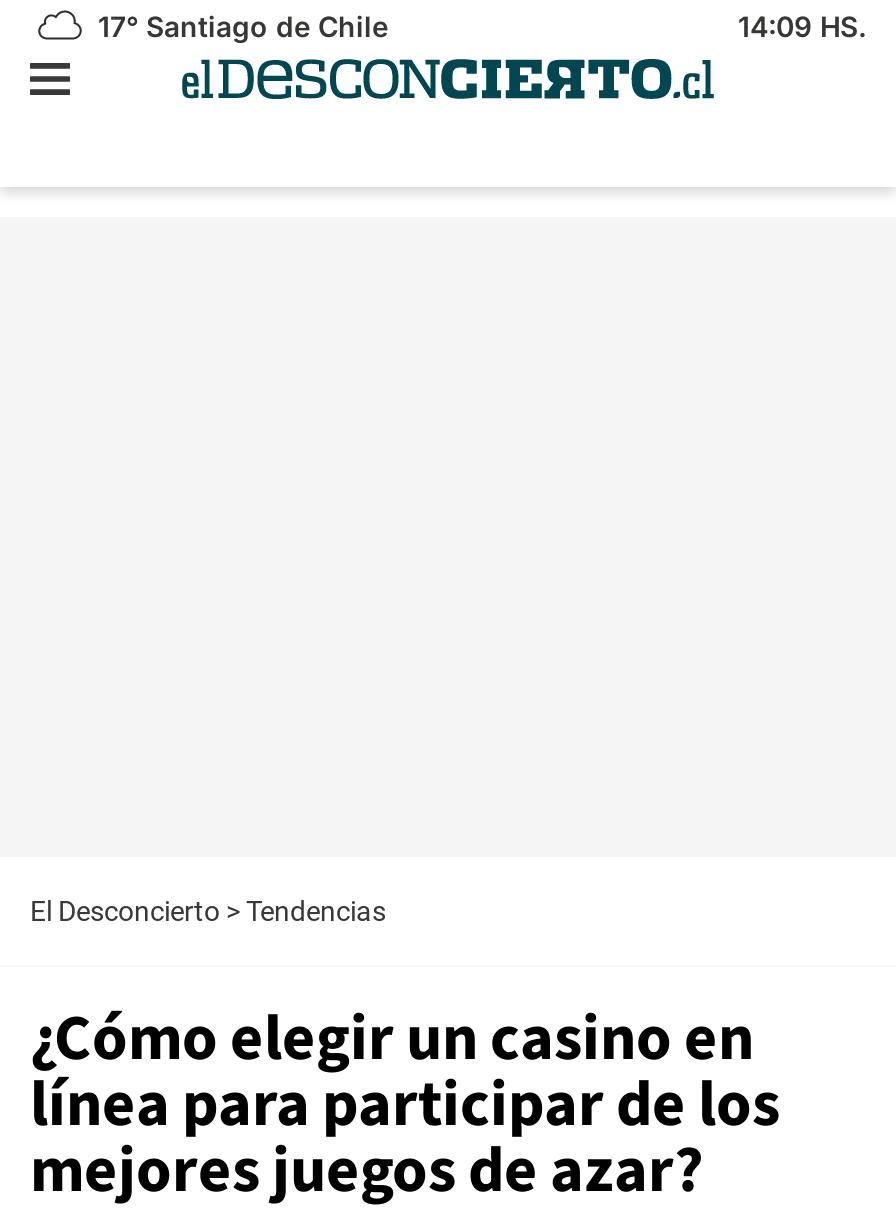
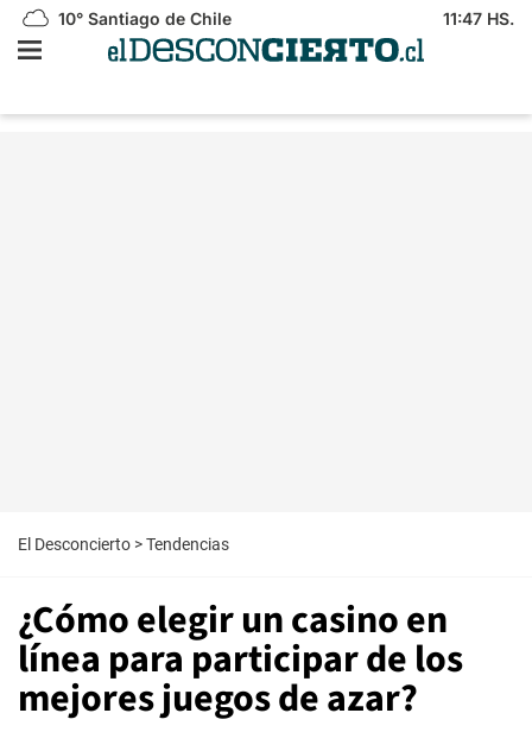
[90,9,388,43] 17° Santiago de Chile -> [53,8,232,29] 10° Santiago de Chile
[738,9,866,43] 14:09 HS. -> [443,8,514,29] 11:47 HS.

